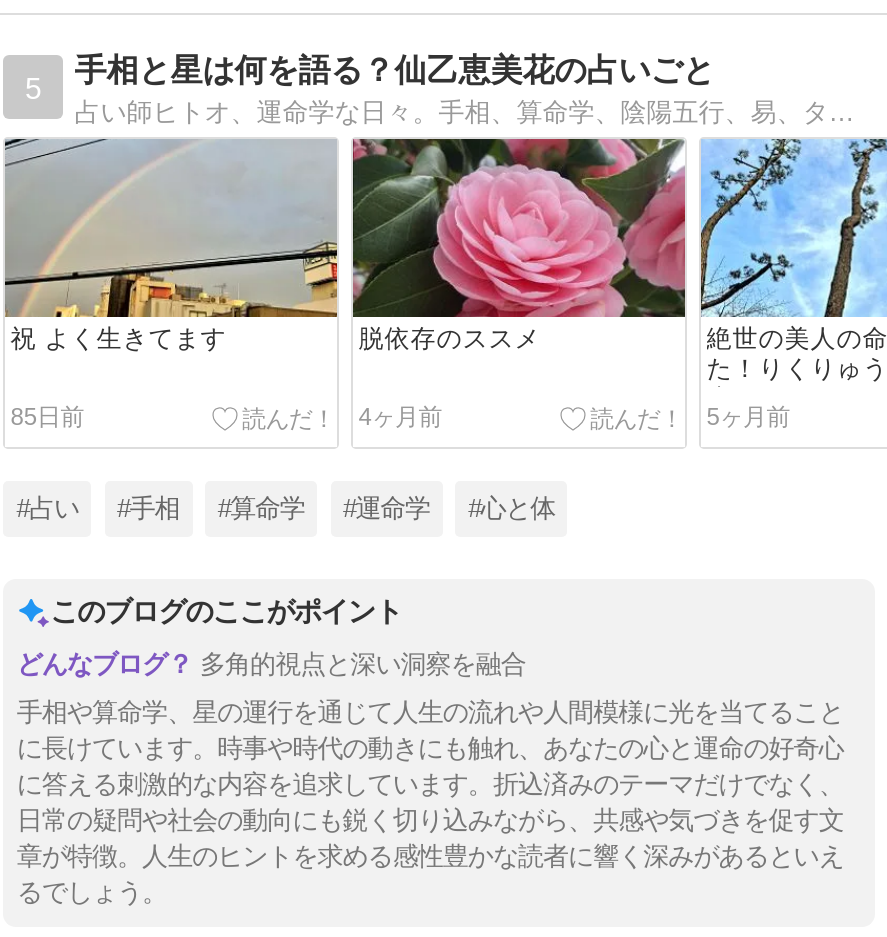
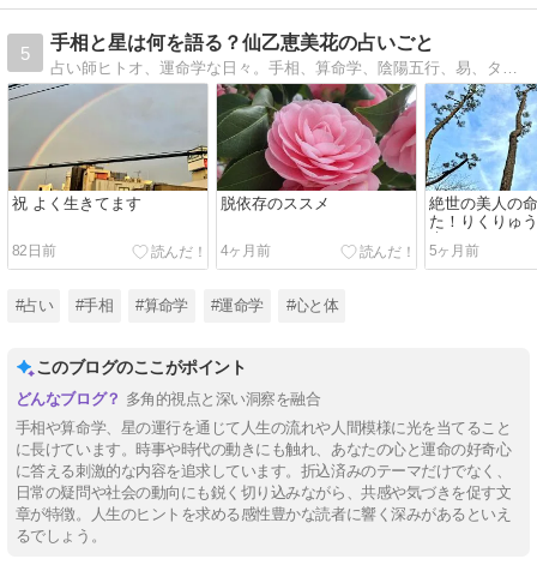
[11,403,84,431] 85日前 -> [12,242,55,259] 82日前

